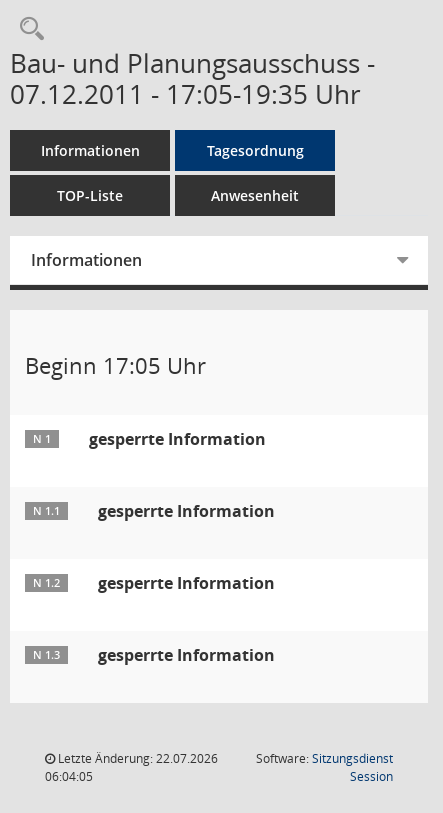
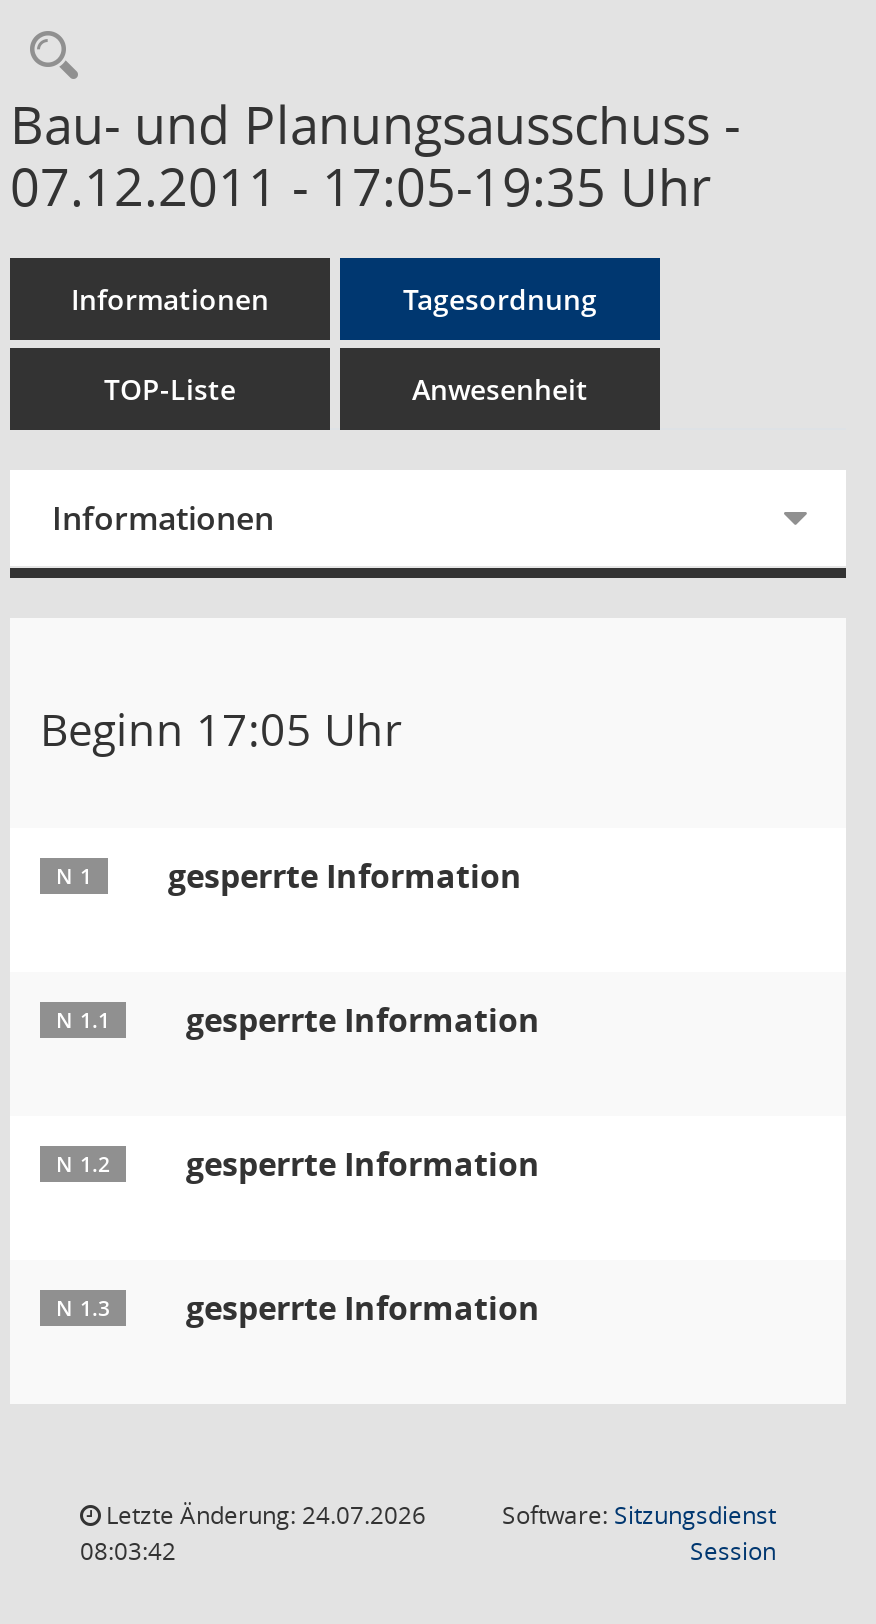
[55,750,218,767] Letzte Änderung: 22.07.2026 -> [100,1498,426,1532] Letzte Änderung: 24.07.2026
[45,768,93,785] 06:04:05 -> [80,1534,176,1568] 08:03:42

